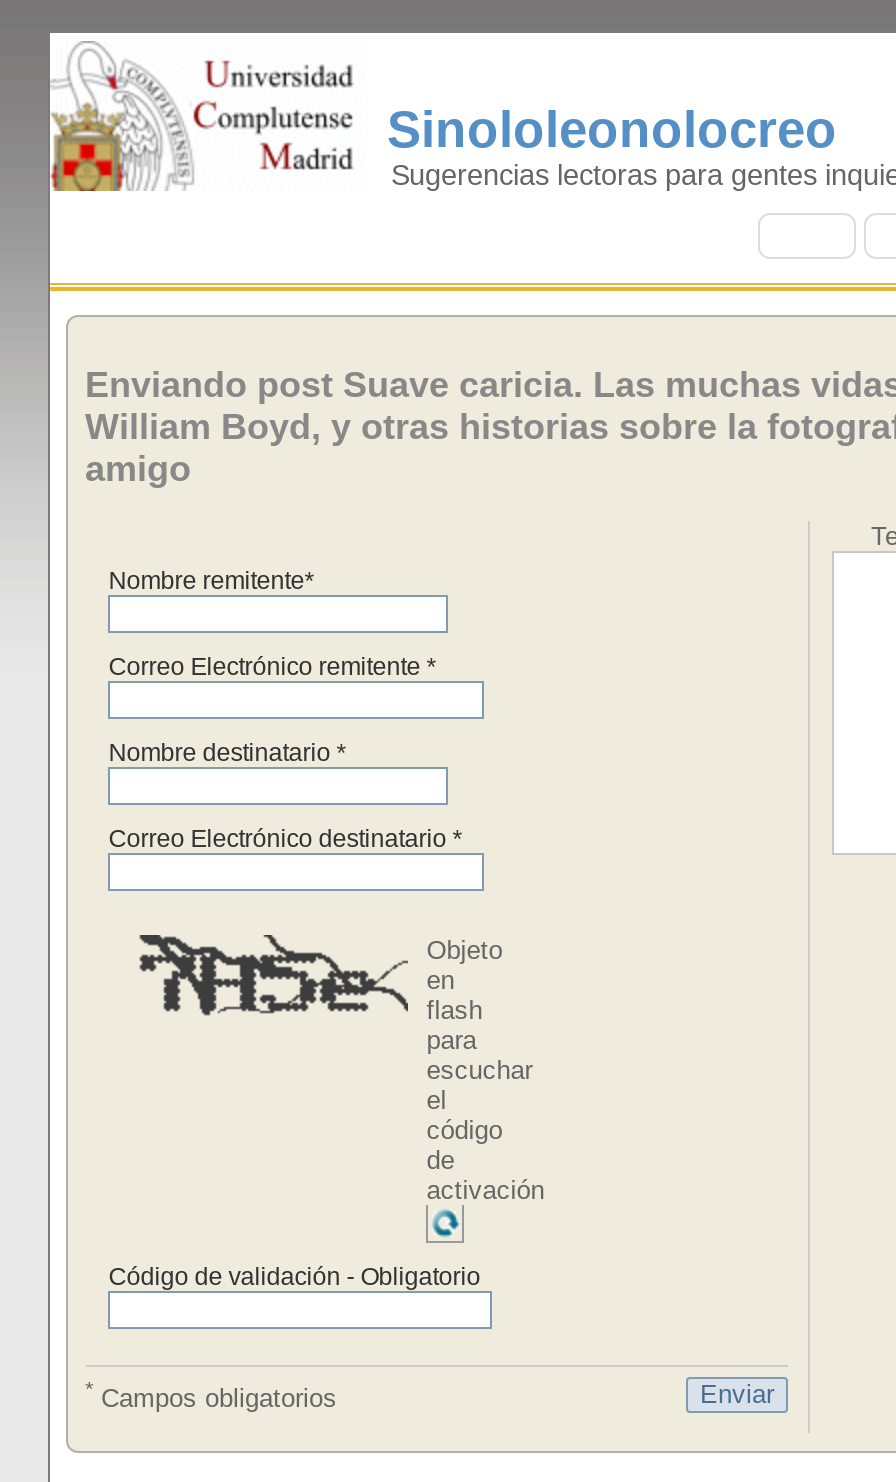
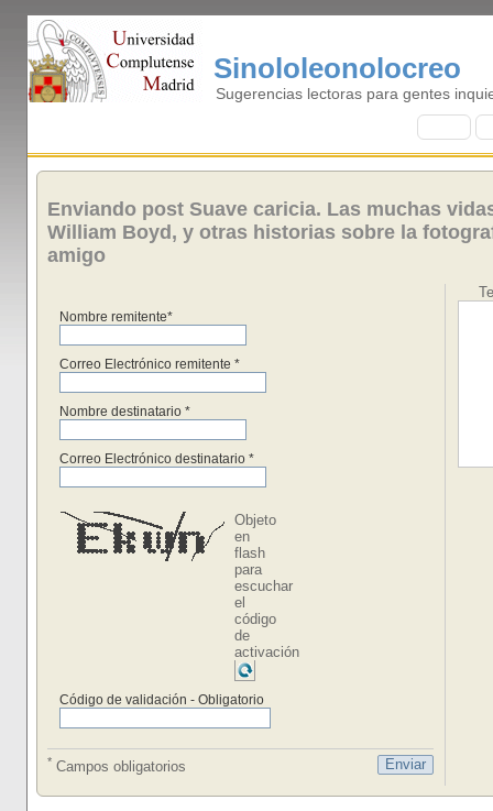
[112,933,410,1025] [image] -> [59,511,226,562] [image]

